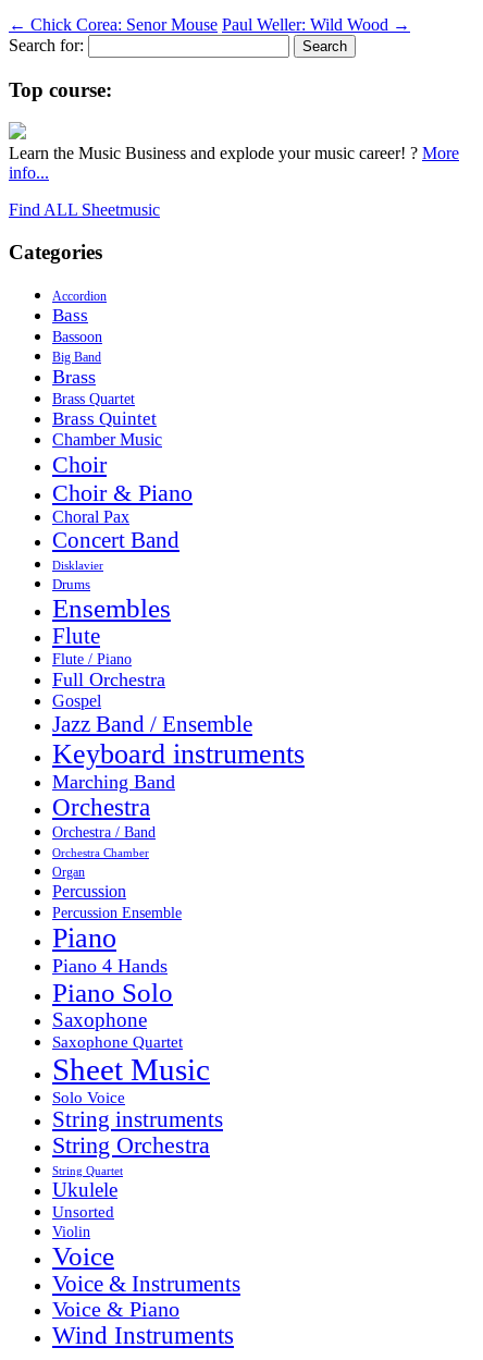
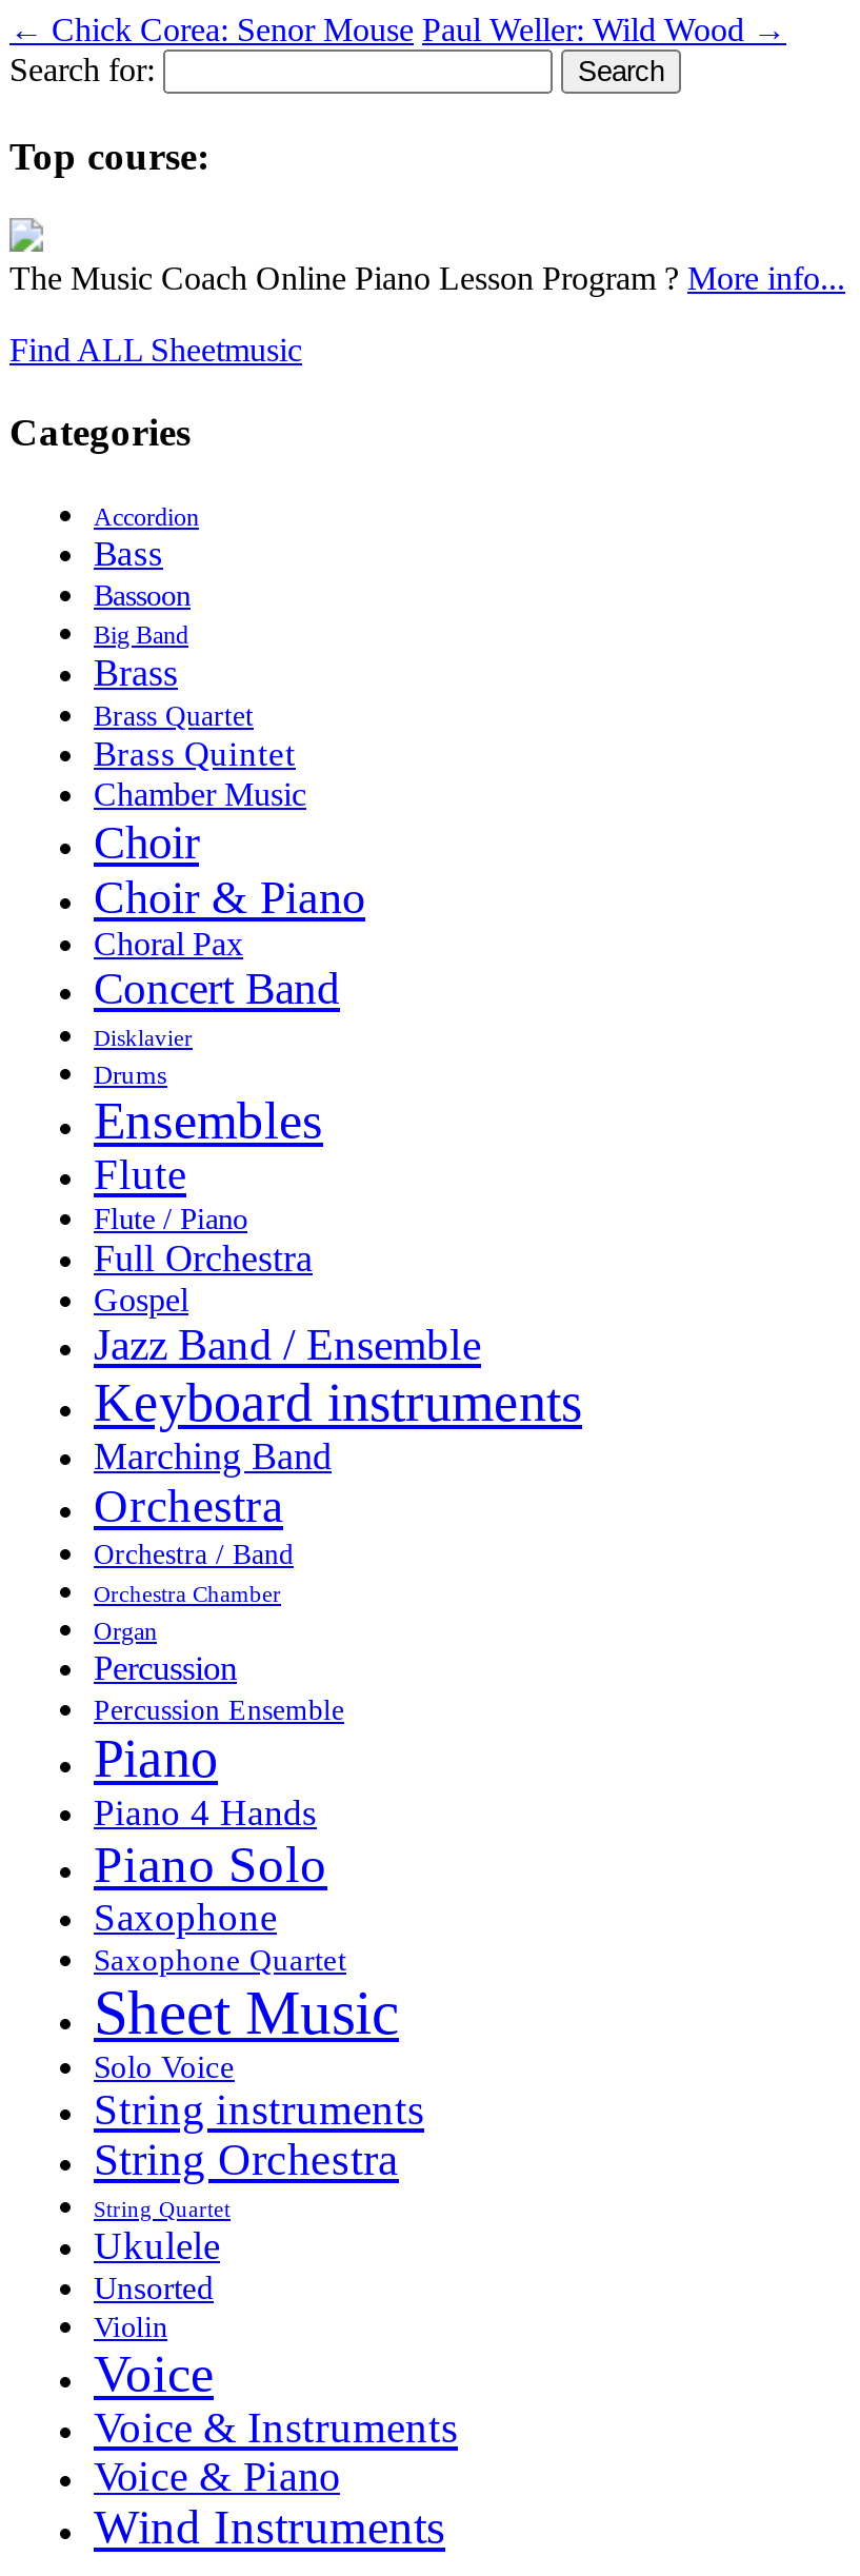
[9,144,459,182] Learn the Music Business and explode your music career! ? More | info... -> [9,261,845,297] The Music Coach Online Piano Lesson Program ? More info...

